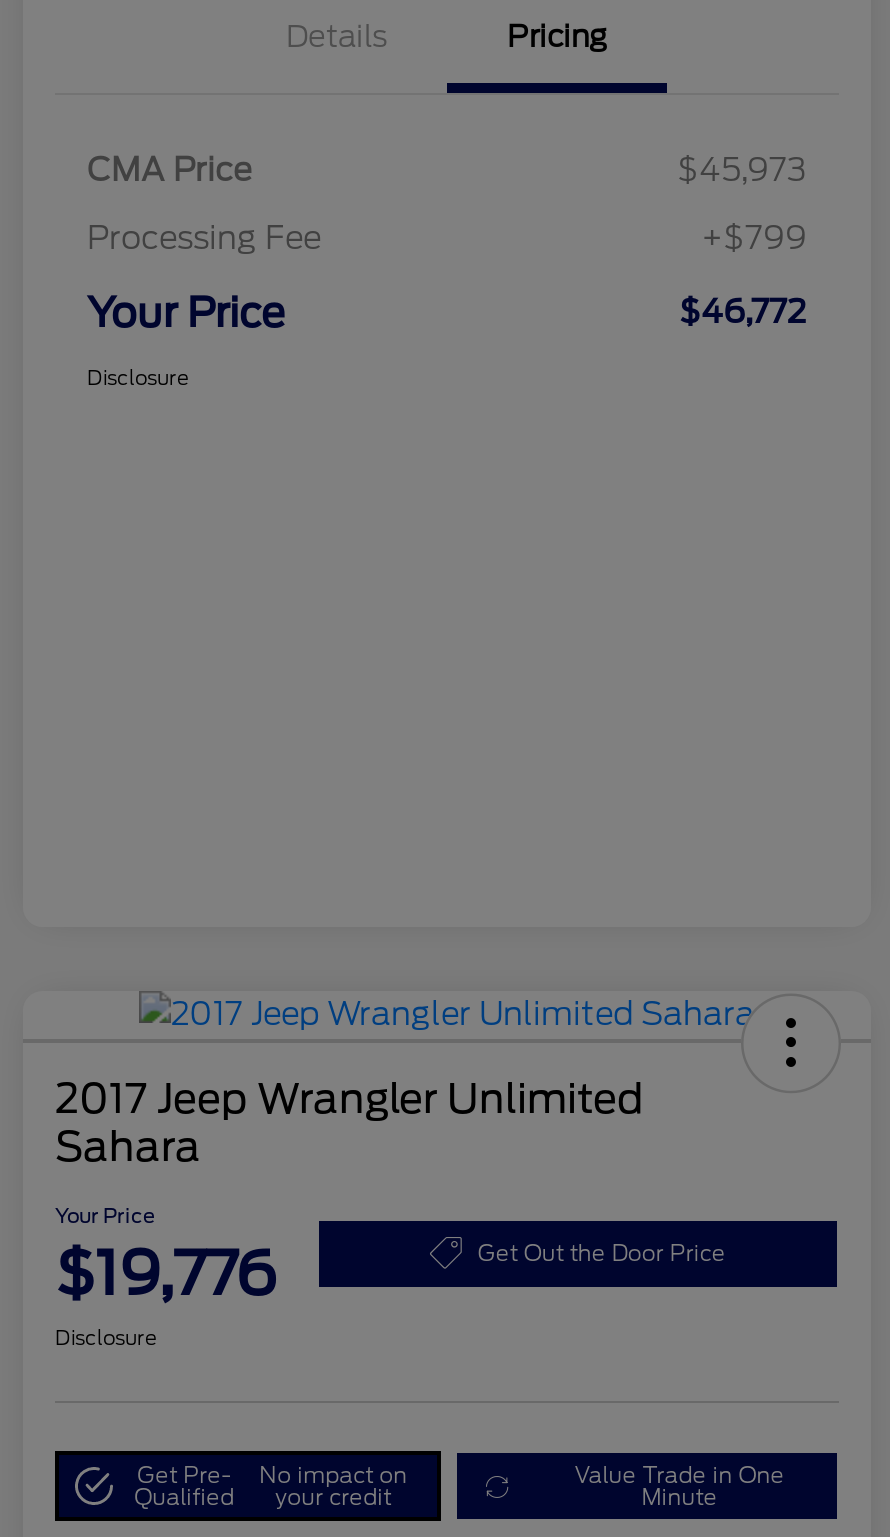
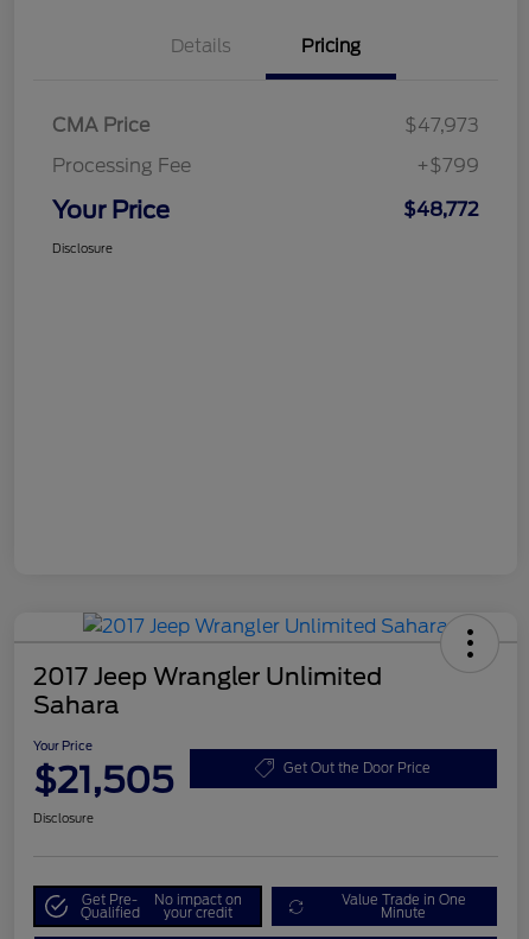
[677,151,807,189] $45,973 -> [404,114,479,137] $47,973
[679,293,807,331] $46,772 -> [403,198,479,221] $48,772
[55,1237,277,1309] $19,776 -> [33,759,173,802] $21,505

